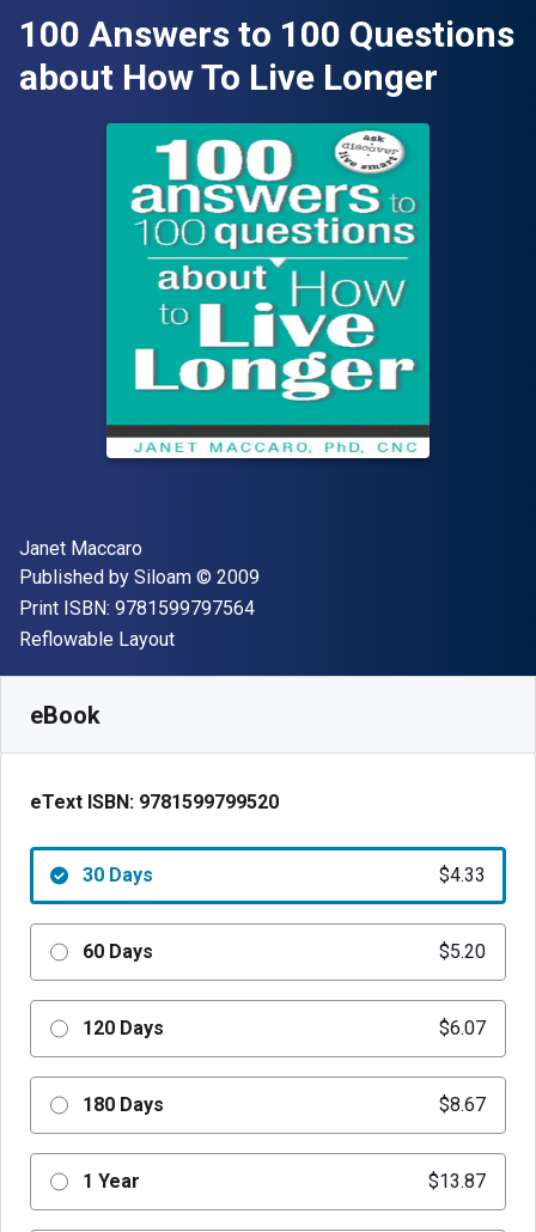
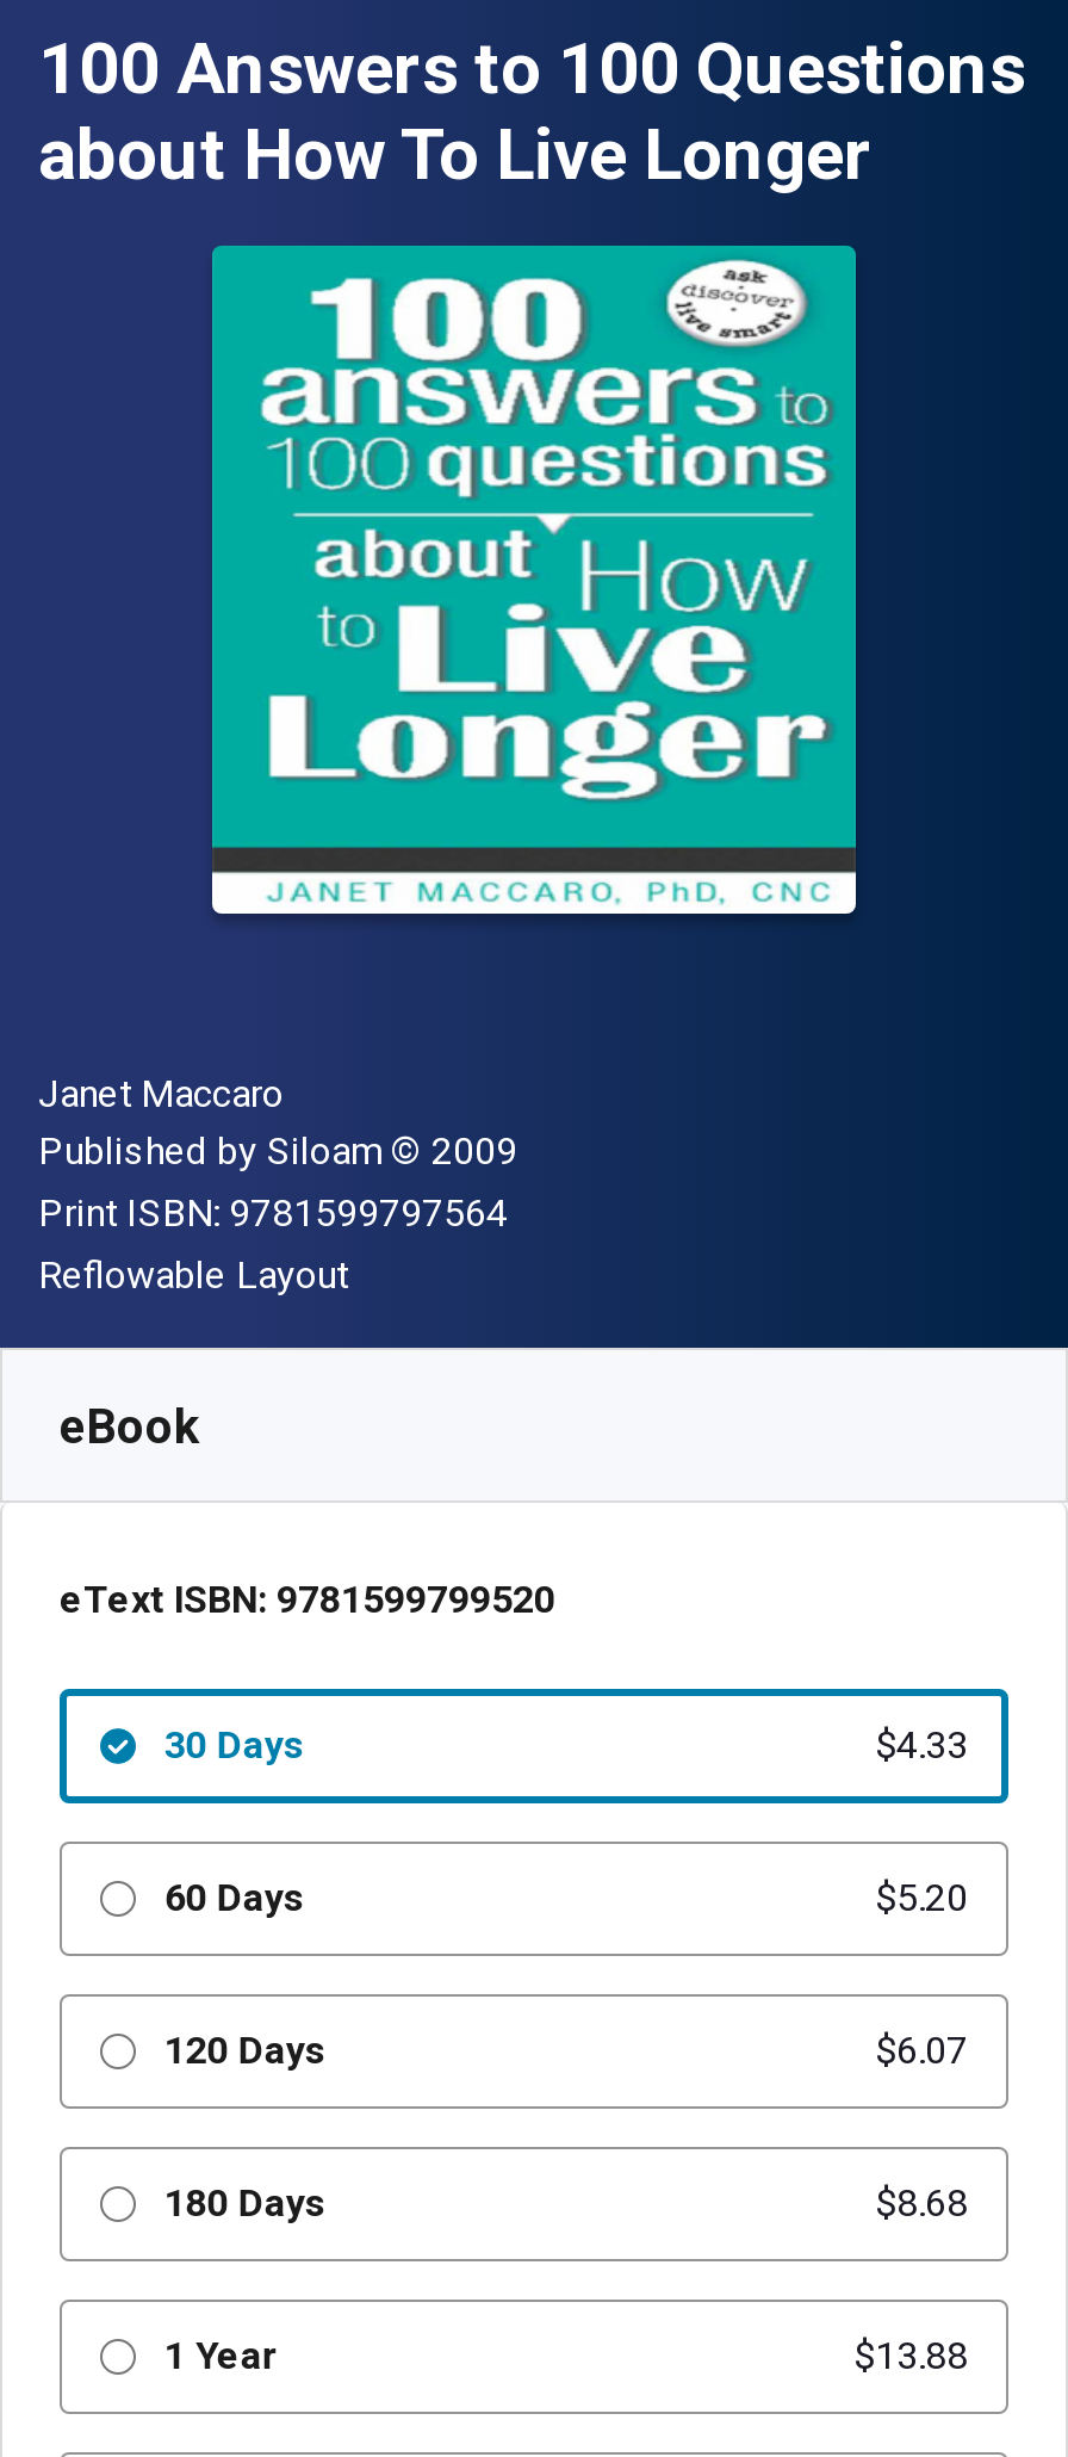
[439,1093,486,1116] $8.67 -> [875,2180,968,2226] $8.68
[428,1170,486,1193] $13.87 -> [853,2333,968,2378] $13.88

